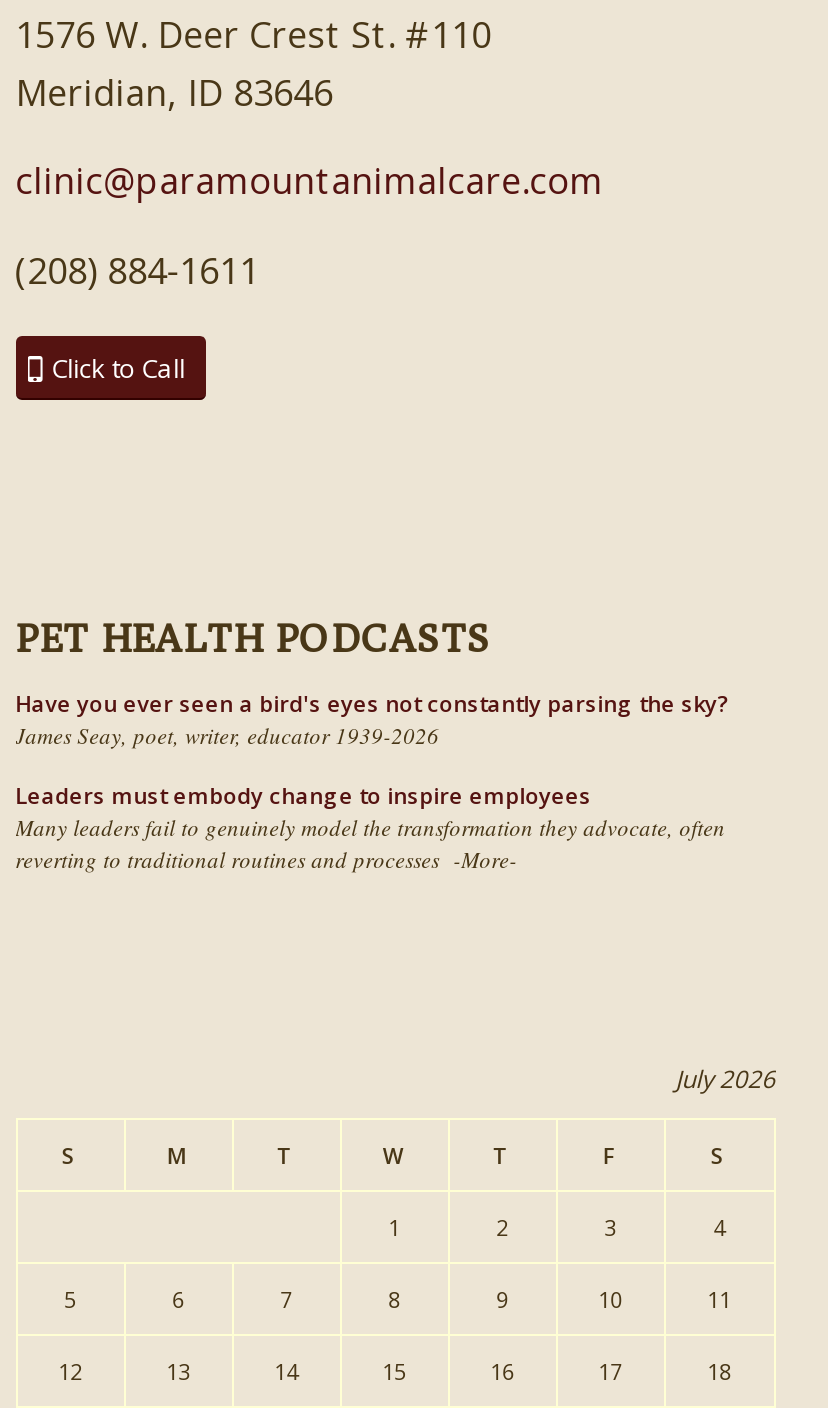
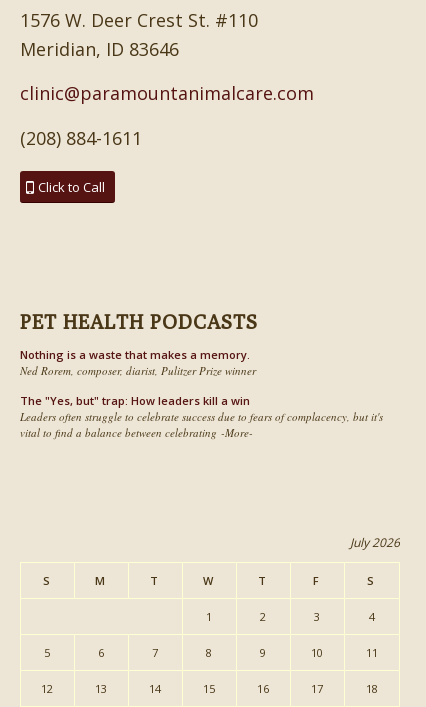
[15,687,729,749] Have you ever seen a bird's eyes not constantly parsing the sky? | James Seay, poet, writer, educator 1939-2026 -> [20,347,256,378] Nothing is a waste that makes a memory. | Ned Rorem, composer, diarist, Pulitzer Prize winner
[15,779,725,873] Leaders must embody change to inspire employees | Many leaders fail to genuinely model the transformation they advocate, often | reverting to traditional routines and processes -More- -> [20,393,383,440] The "Yes, but" trap: How leaders kill a win | Leaders often struggle to celebrate success due to fears of complacency, but it's | vital to find a balance between celebrating -More-

